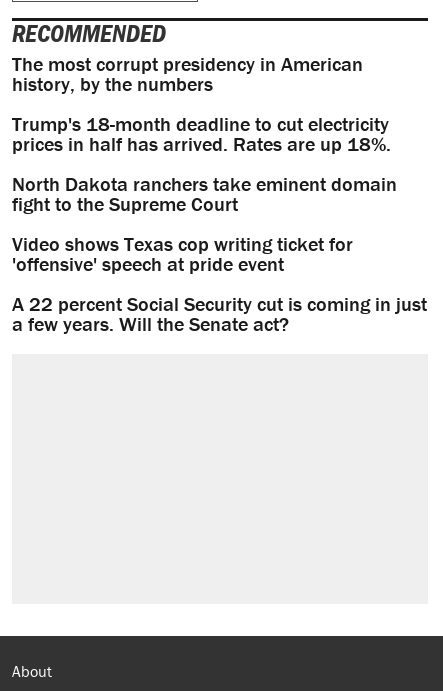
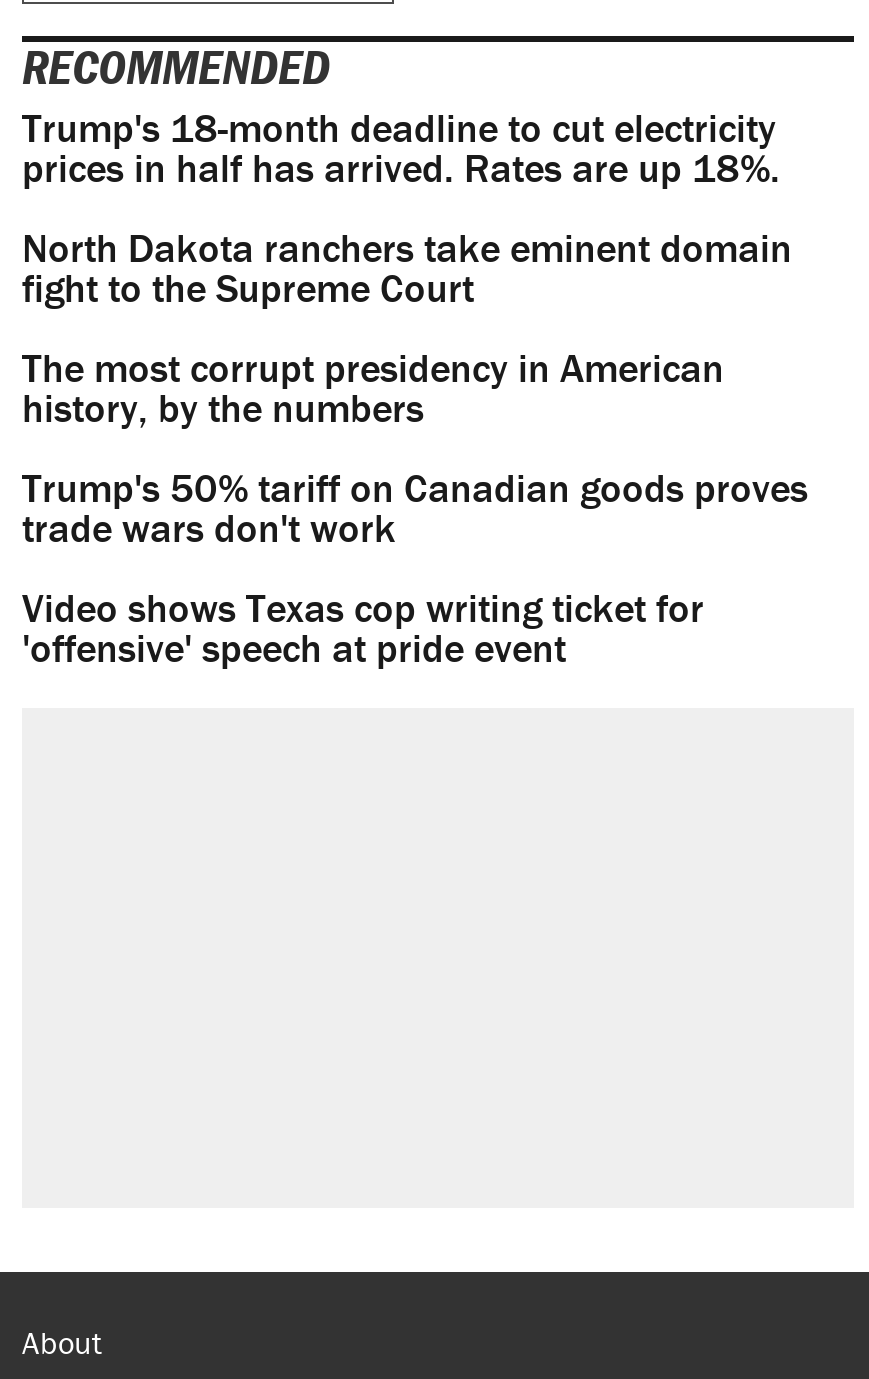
moved [12,51,363,96] -> [22,342,724,432]: The most corrupt presidency in American | history, by the numbers
moved [12,111,397,216] -> [22,102,792,312]: Trump's 18-month deadline to cut electricity | prices in half has arrived. Rates are up 18%. | North Dakota ranchers take eminent domain | fight to the Supreme Court
none -> [22,462,808,552] Trump's 50% tariff on Canadian goods proves | trade wars don't work
moved [12,231,353,276] -> [22,582,704,672]: Video shows Texas cop writing ticket for | 'offensive' speech at pride event
[12,291,427,336] A 22 percent Social Security cut is coming in just | a few years. Will the Senate act? -> none

